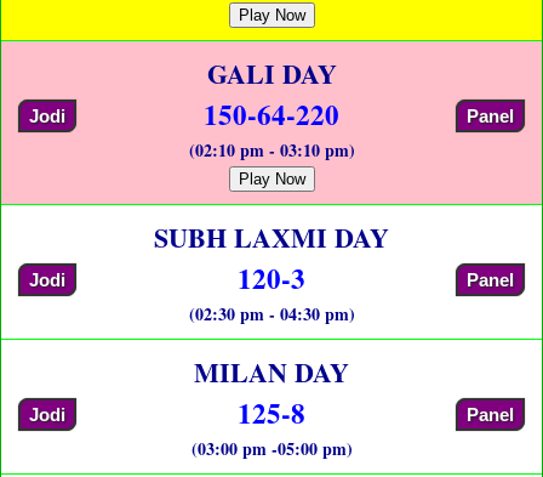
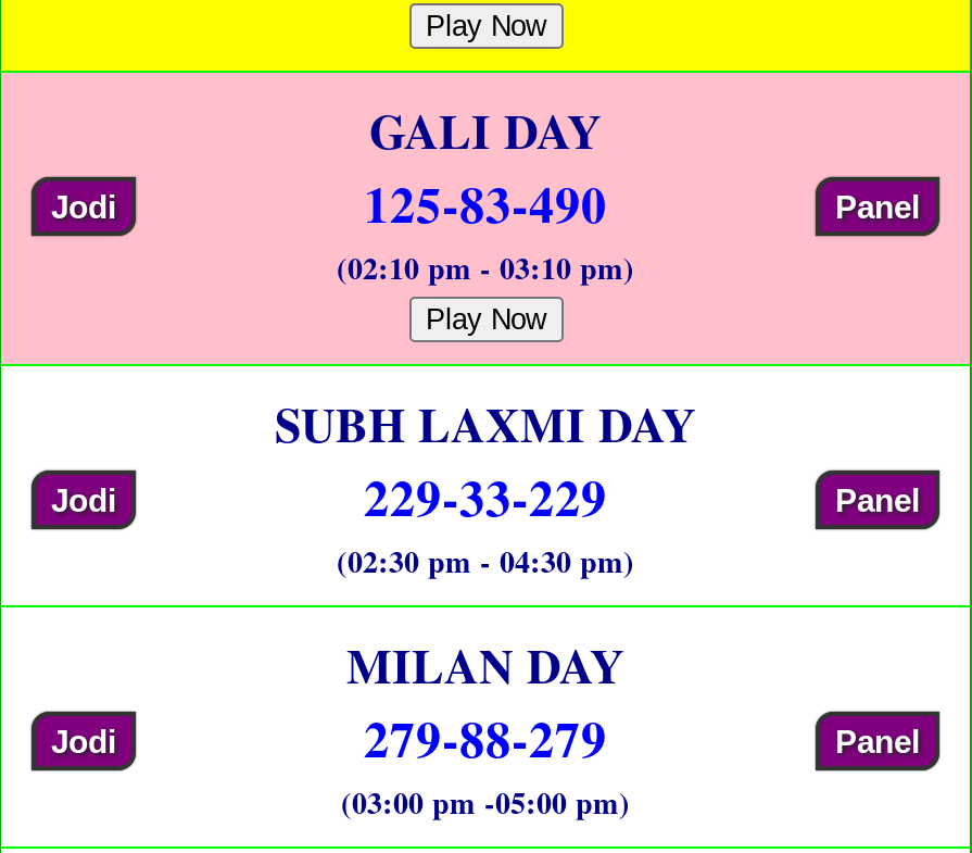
[204,93,339,134] 150-64-220 -> [364,166,607,240] 125-83-490
[238,257,305,298] 120-3 -> [364,459,607,533] 229-33-229
[238,392,305,433] 125-8 -> [364,700,607,774] 279-88-279

